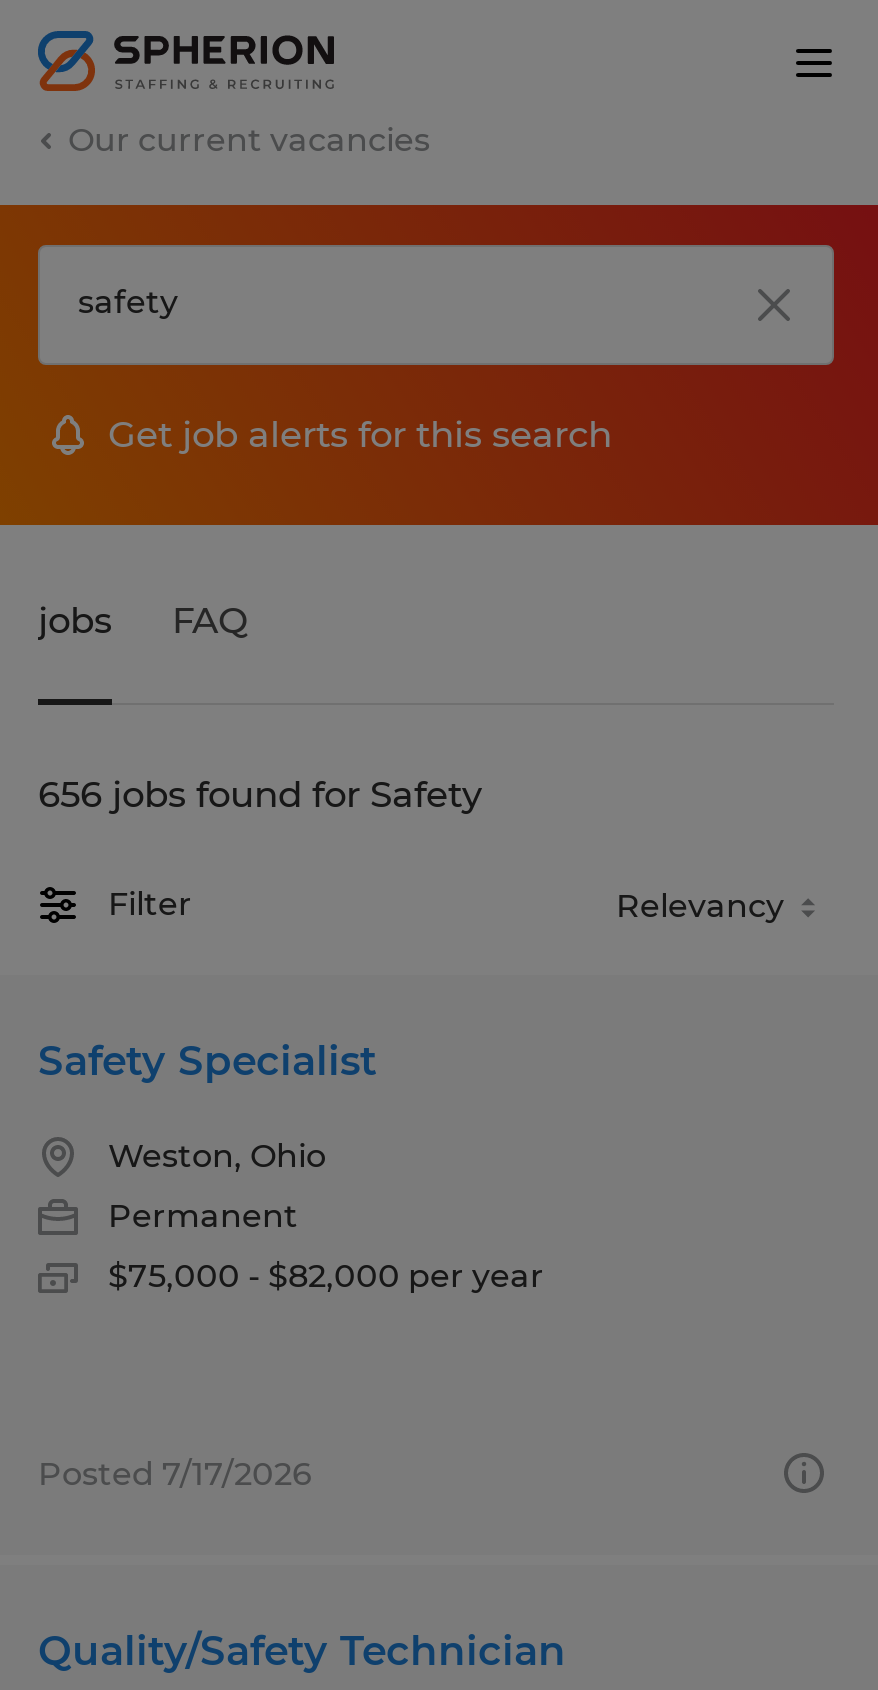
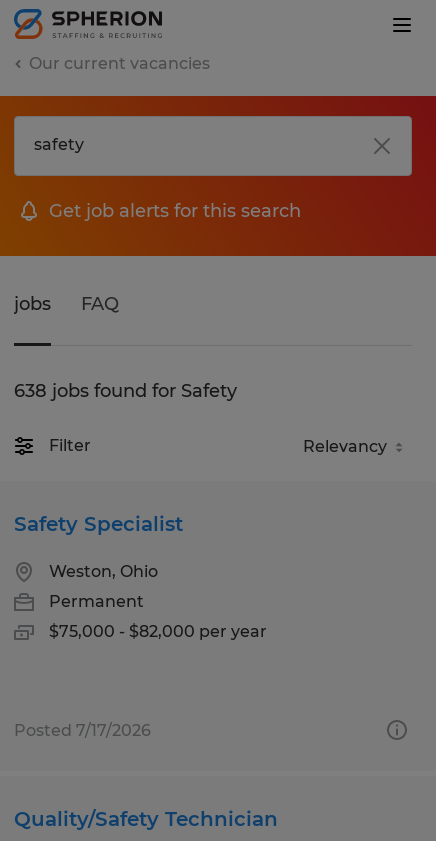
[38,773,482,817] 656 jobs found for Safety -> [14,380,237,402] 638 jobs found for Safety

